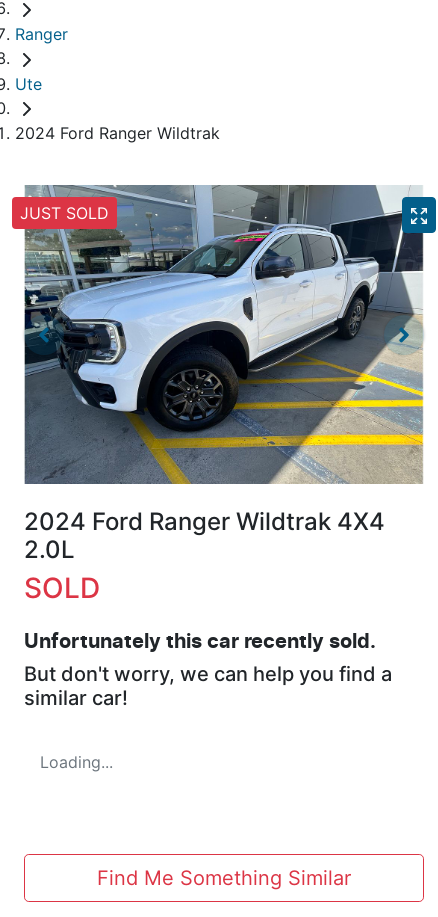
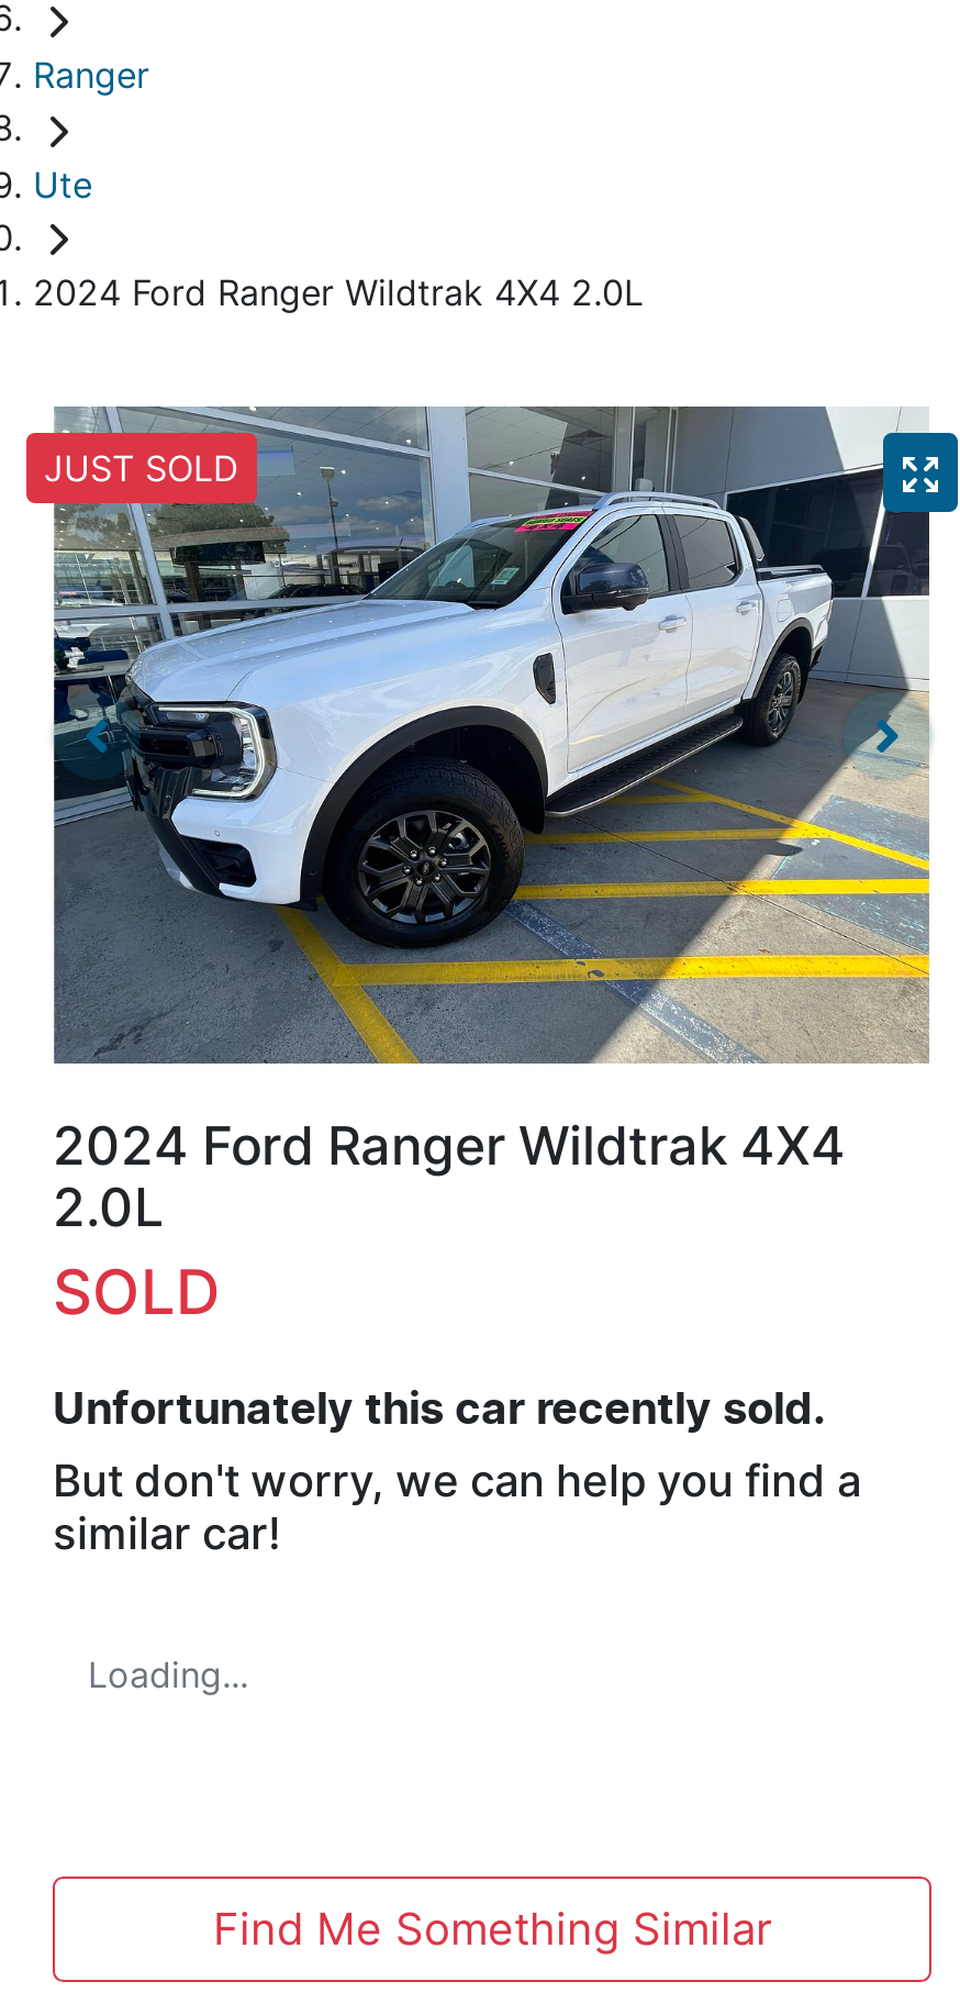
[15,123,220,143] 2024 Ford Ranger Wildtrak -> [33,271,644,315] 2024 Ford Ranger Wildtrak 4X4 2.0L

